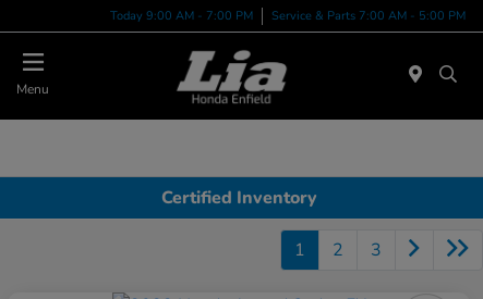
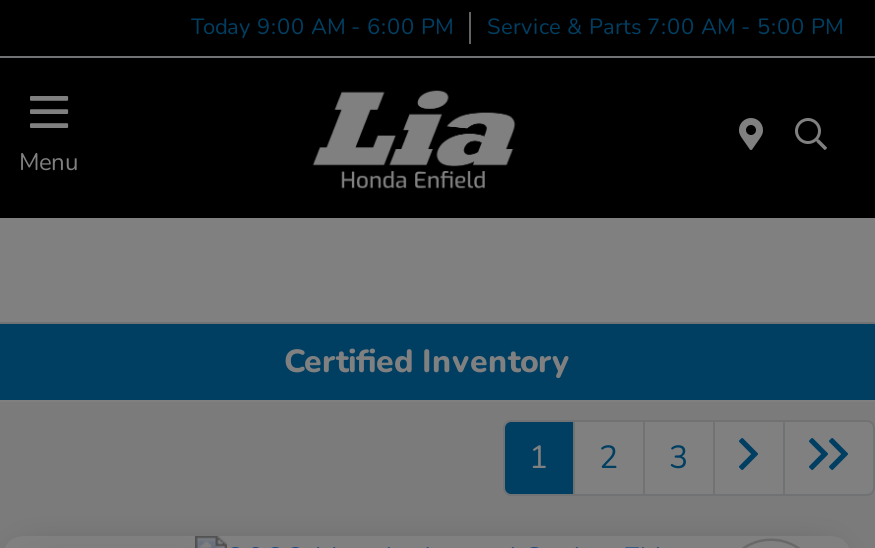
[110,7,466,23] Today 9:00 AM - 7:00 PM Service & Parts 7:00 AM - 5:00 PM -> [191,11,843,41] Today 9:00 AM - 6:00 PM Service & Parts 7:00 AM - 5:00 PM

